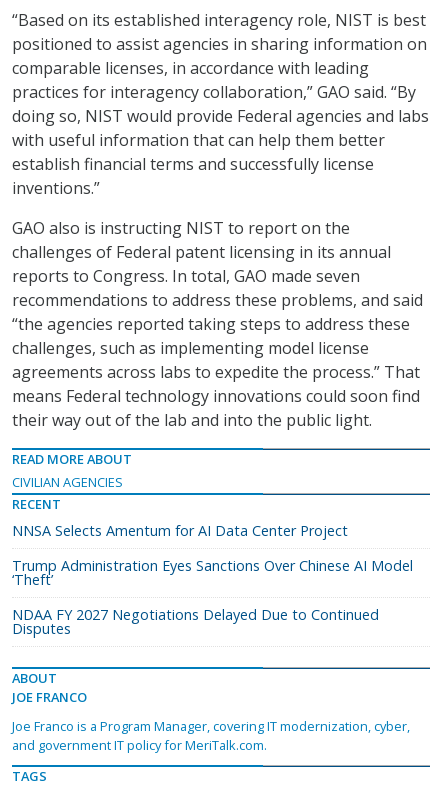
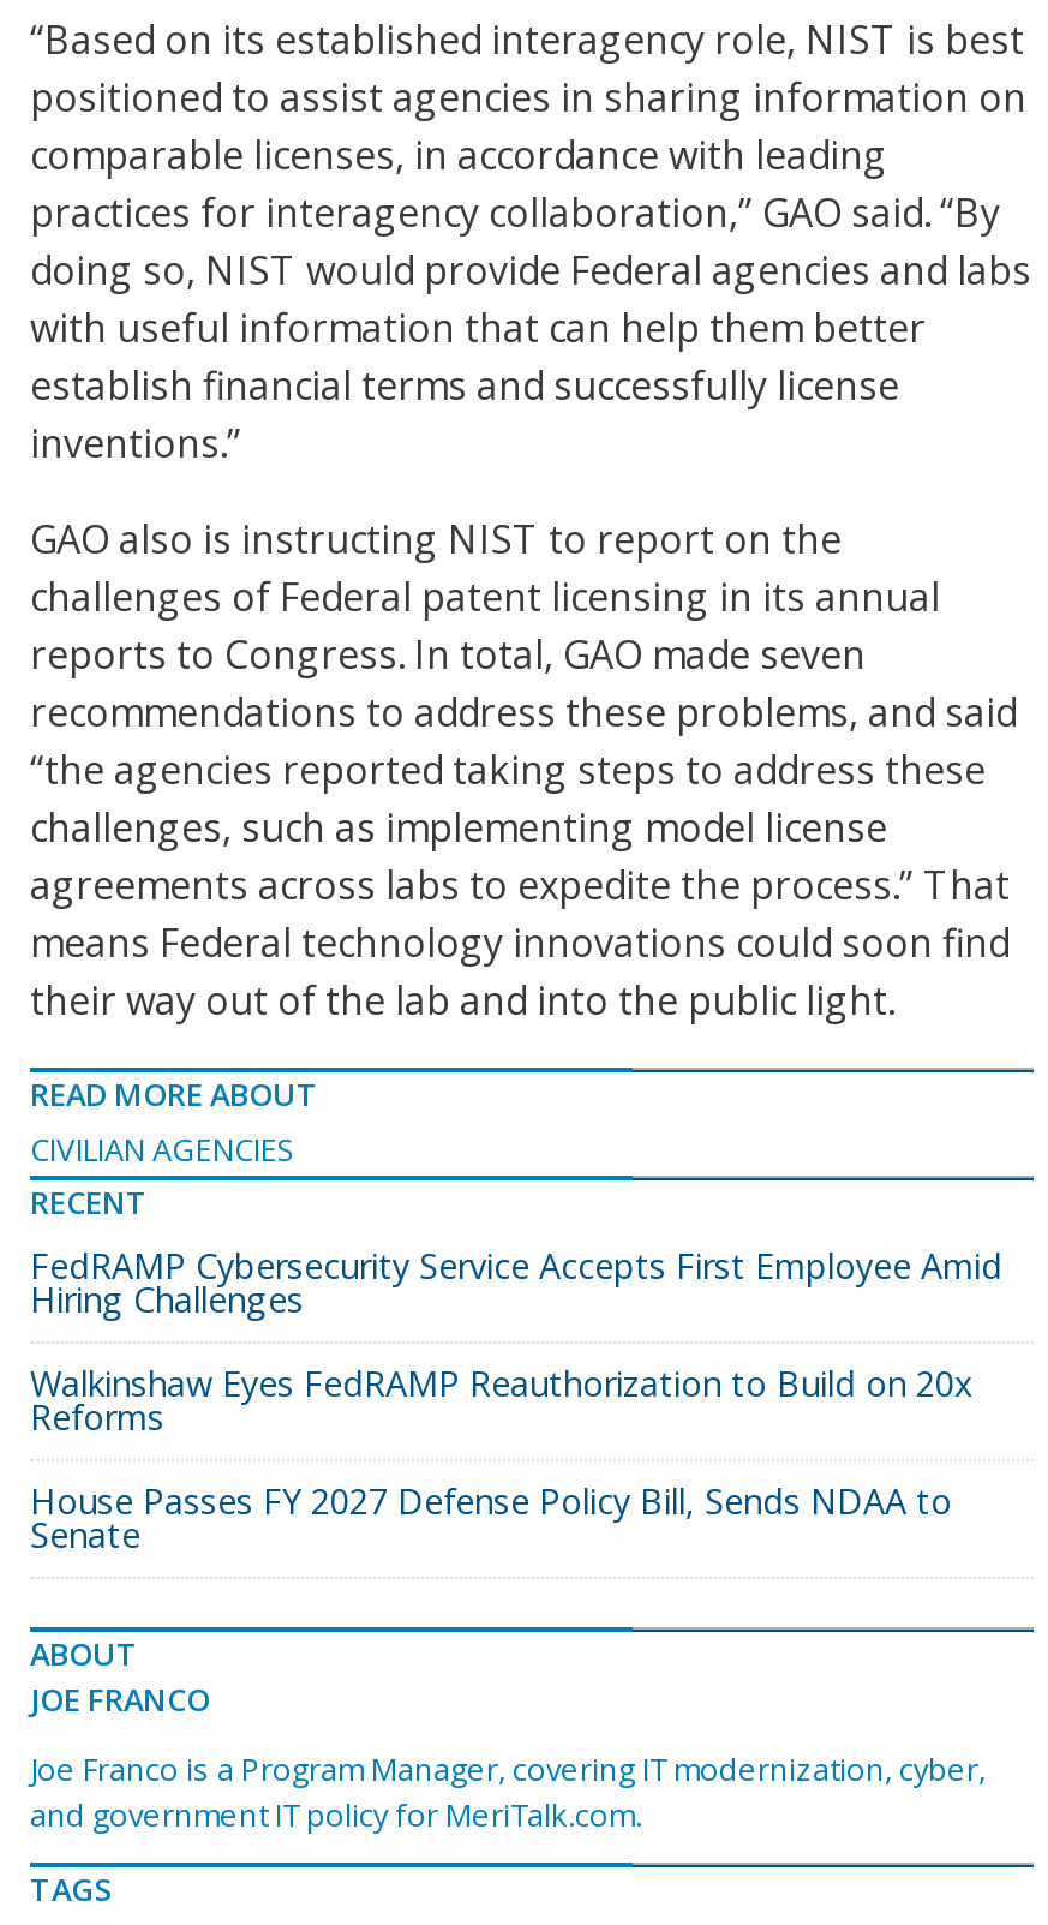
[12,521,348,540] NNSA Selects Amentum for AI Data Center Project -> [30,1243,1002,1322] FedRAMP Cybersecurity Service Accepts First Employee Amid | Hiring Challenges
[12,556,413,589] Trump Administration Eyes Sanctions Over Chinese AI Model | ‘Theft’ -> [30,1361,974,1440] Walkinshaw Eyes FedRAMP Reauthorization to Build on 20x | Reforms
[12,605,379,638] NDAA FY 2027 Negotiations Delayed Due to Continued | Disputes -> [30,1478,952,1558] House Passes FY 2027 Defense Policy Bill, Sends NDAA to | Senate

